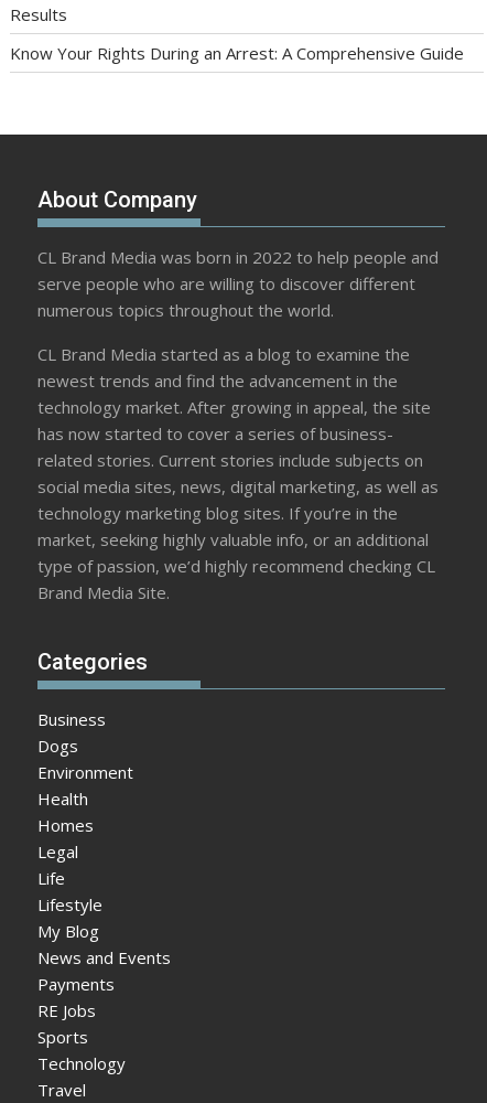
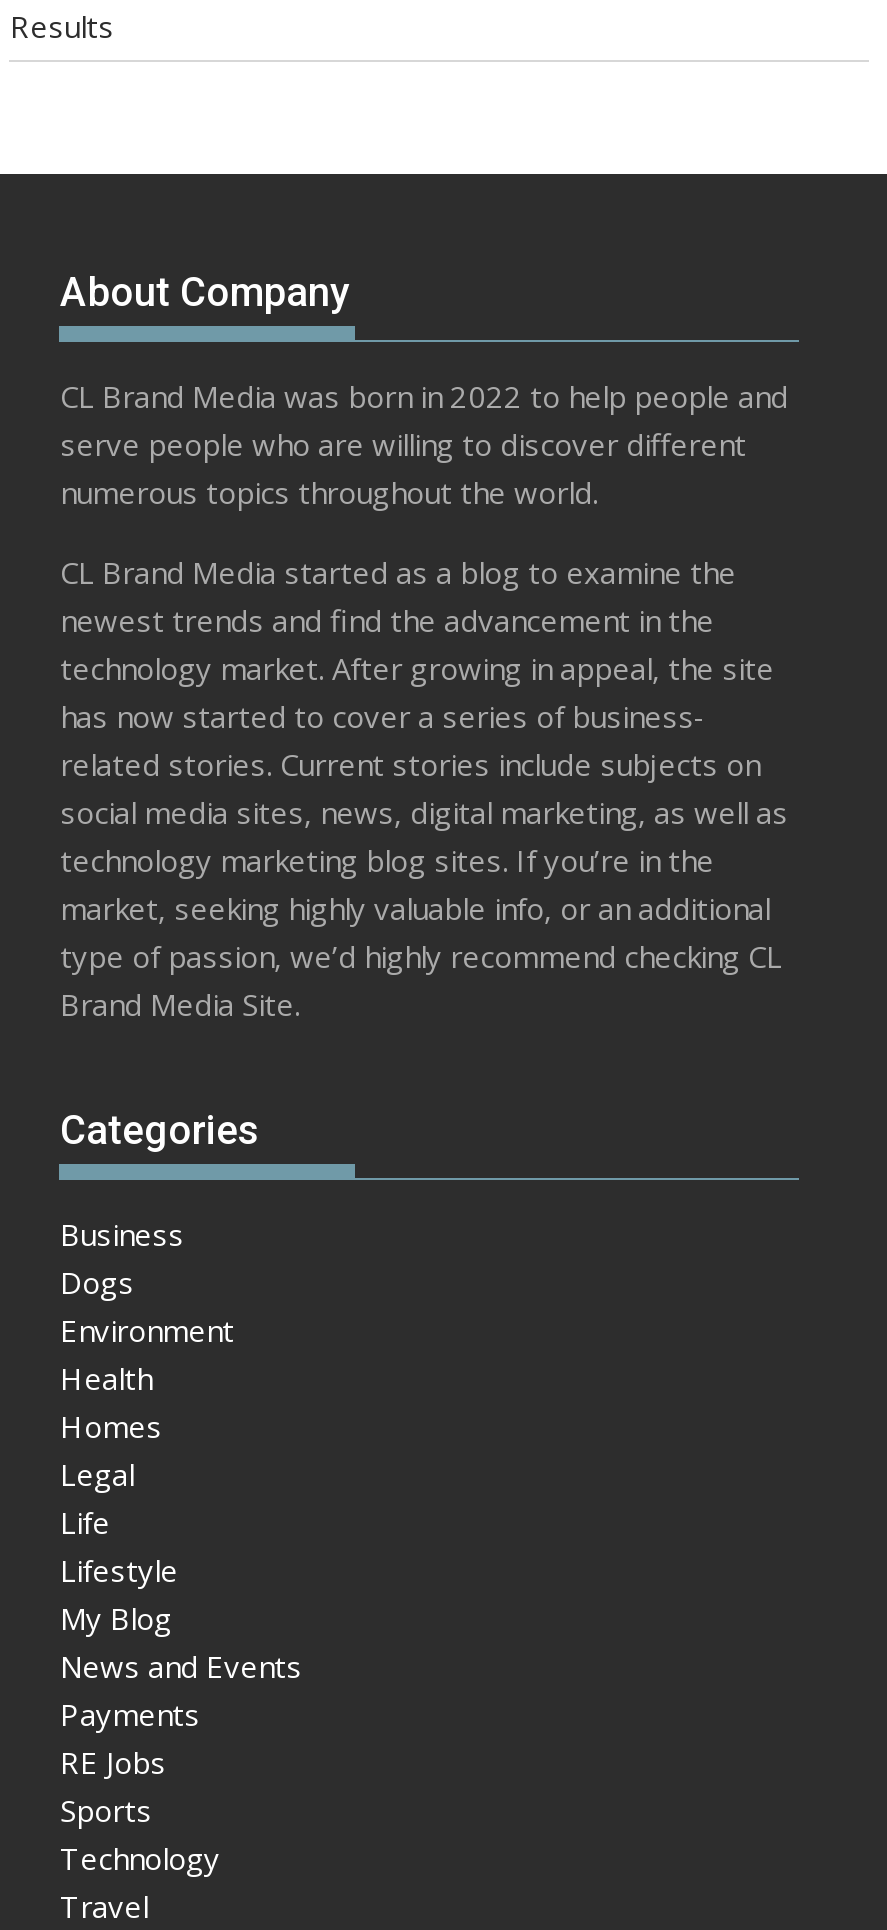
[10,42,464,64] Know Your Rights During an Arrest: A Comprehensive Guide -> none

